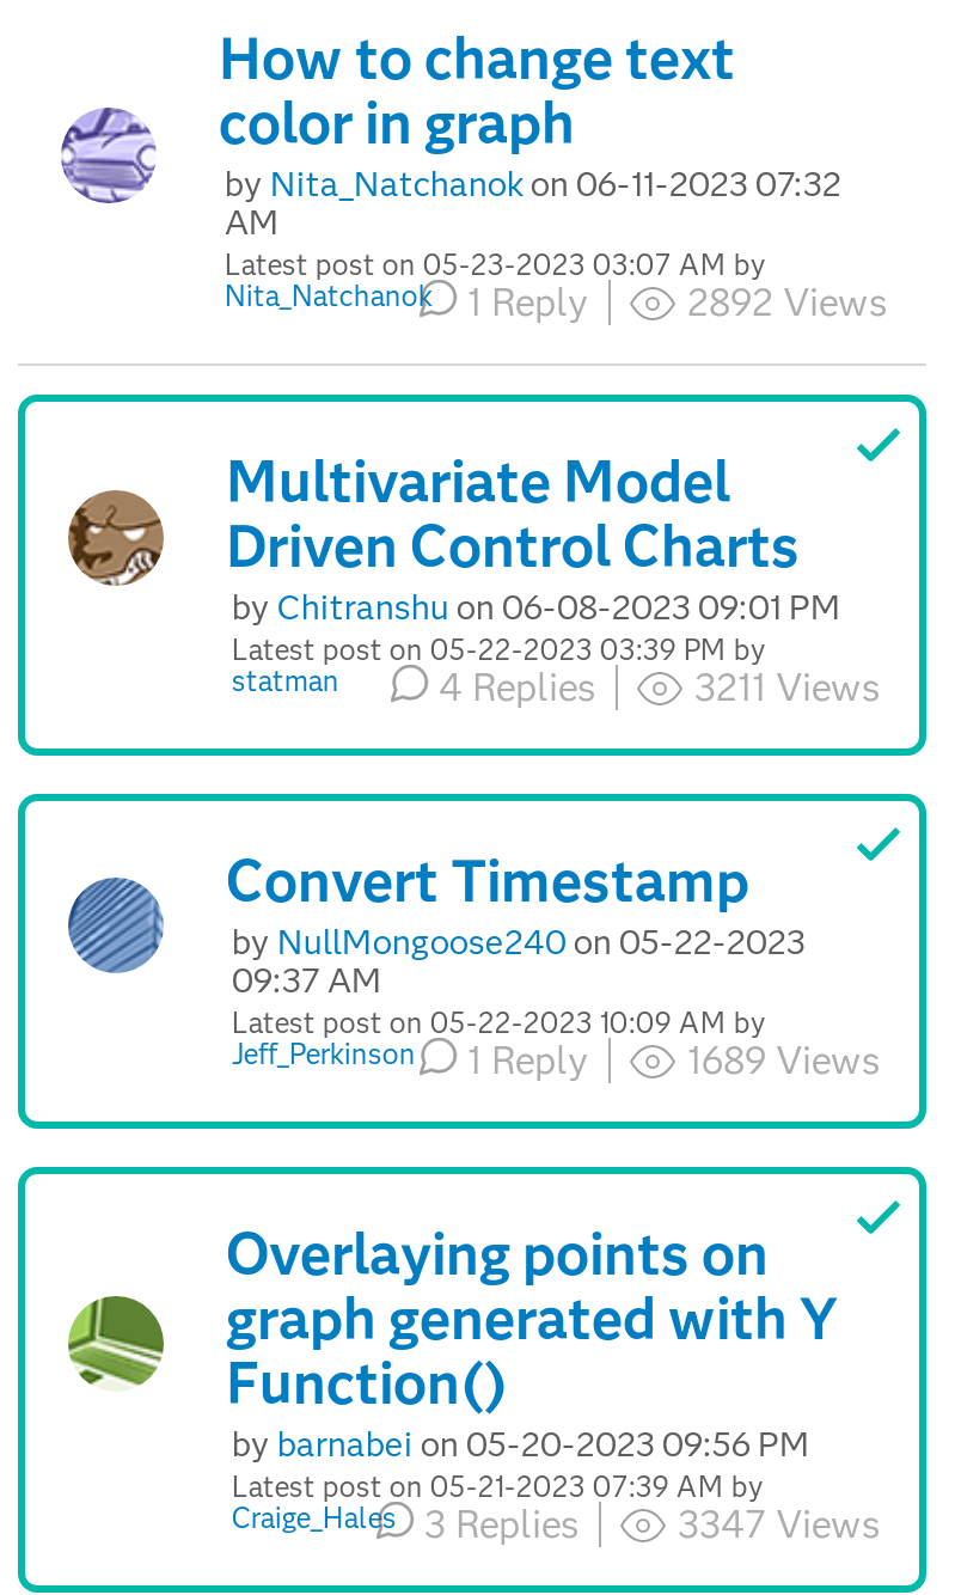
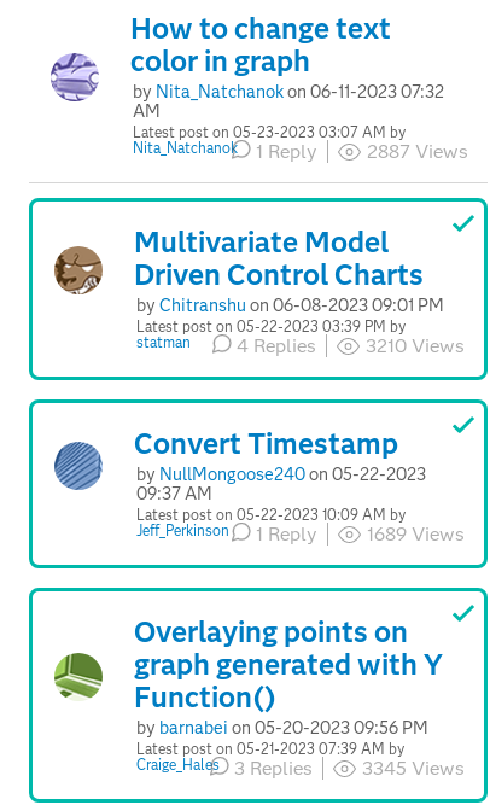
[687,280,888,326] 2892 Views -> [367,140,468,163] 2887 Views
[694,665,881,711] 3211 Views -> [366,335,465,358] 3210 Views
[678,1502,881,1548] 3347 Views -> [362,757,465,780] 3345 Views

